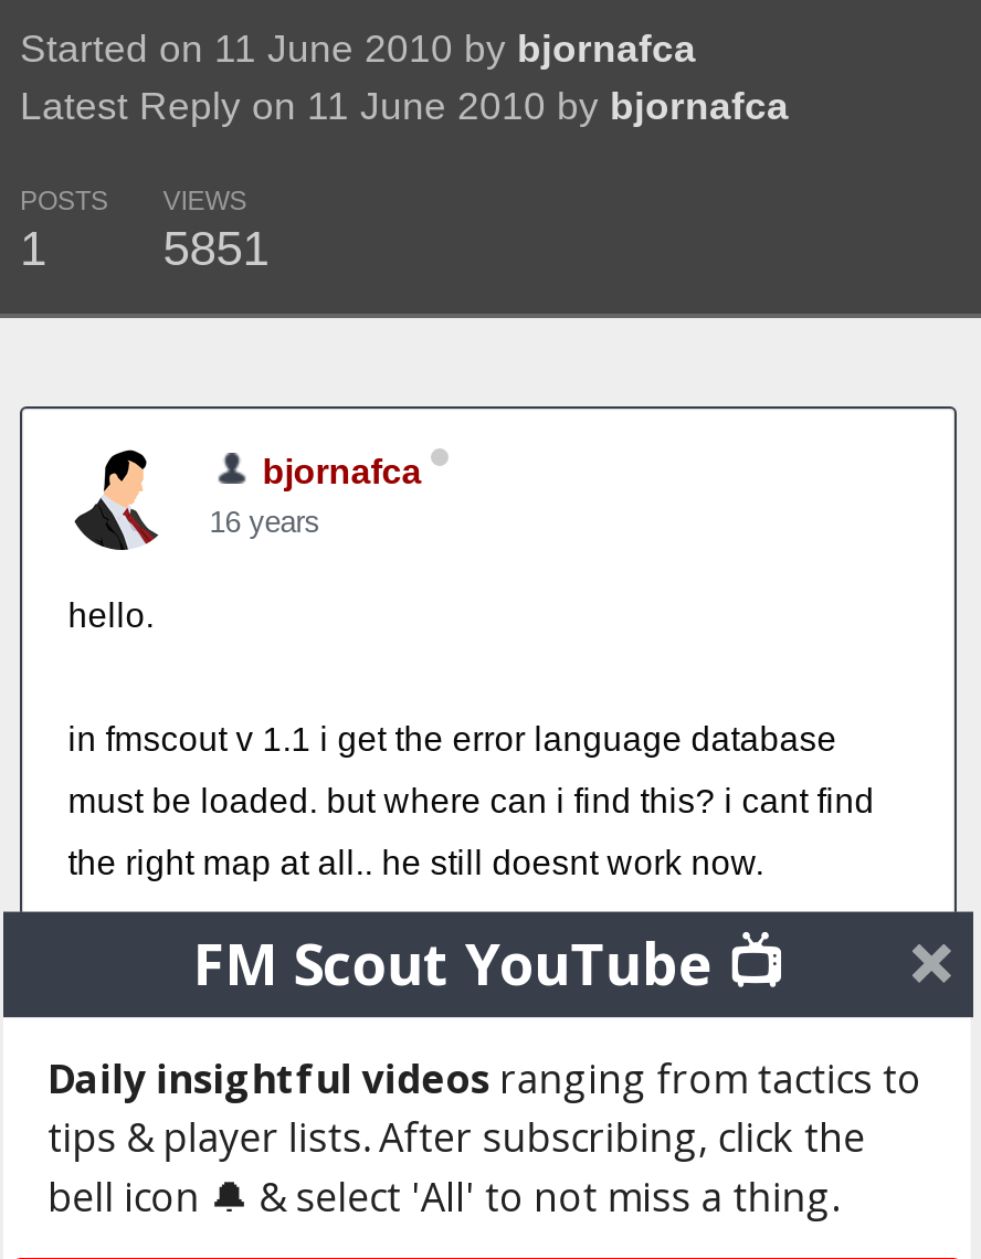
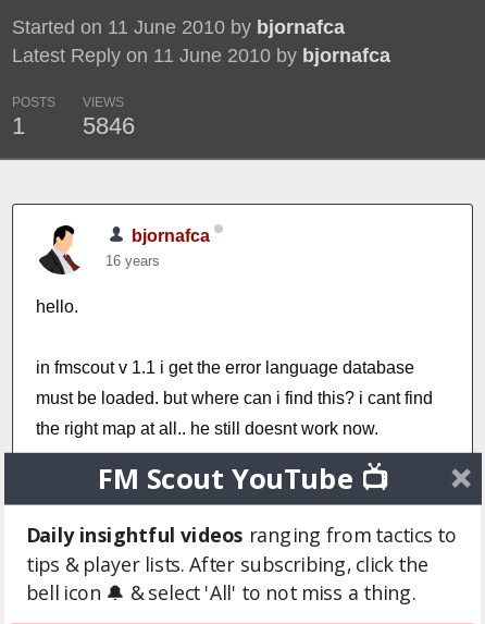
[163,221,269,276] 5851 -> [82,112,135,140] 5846

